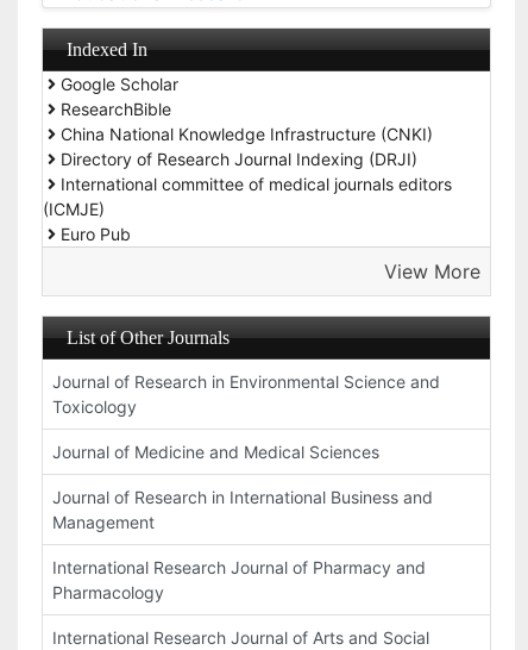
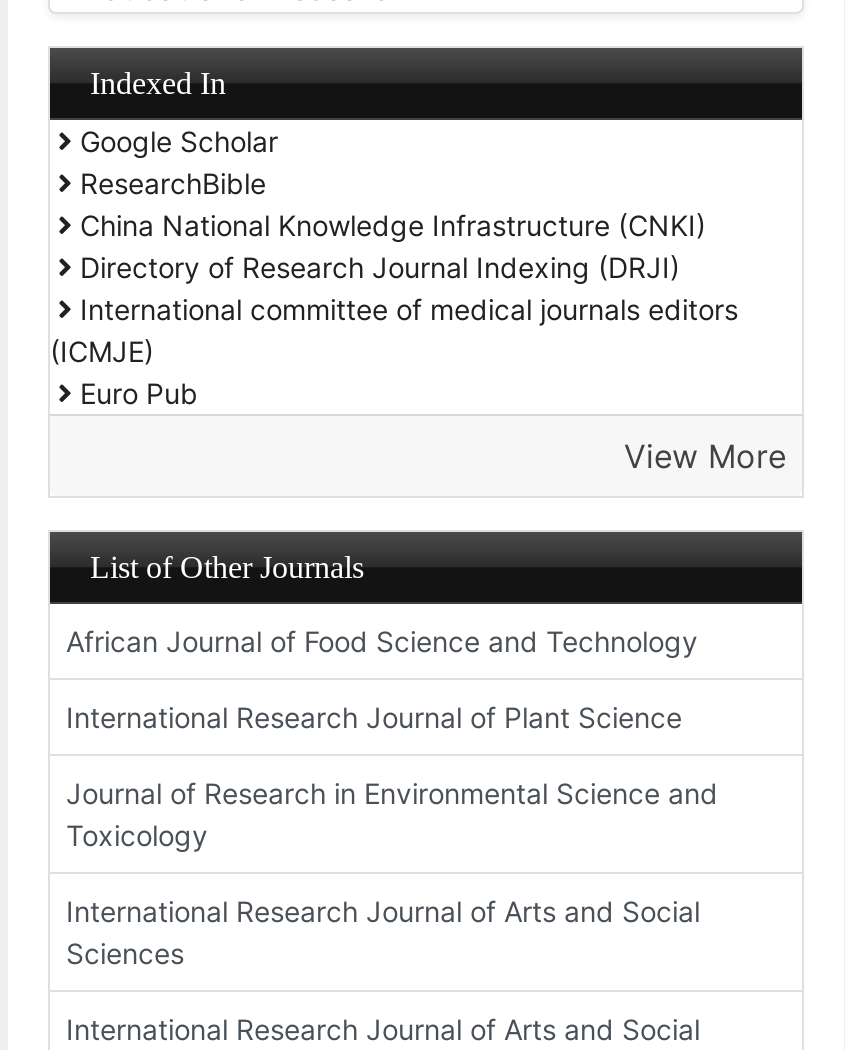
none -> [66,624,698,734] African Journal of Food Science and Technology | International Research Journal of Plant Science
moved [52,372,440,417] -> [66,776,718,852]: Journal of Research in Environmental Science and | Toxicology
[52,442,433,603] Journal of Medicine and Medical Sciences | Journal of Research in International Business and | Management | International Research Journal of Pharmacy and | Pharmacology -> [66,894,700,970] International Research Journal of Arts and Social | Sciences

